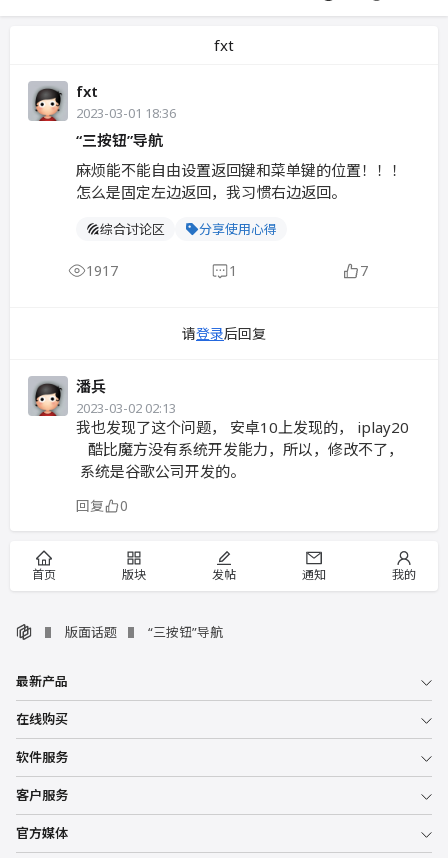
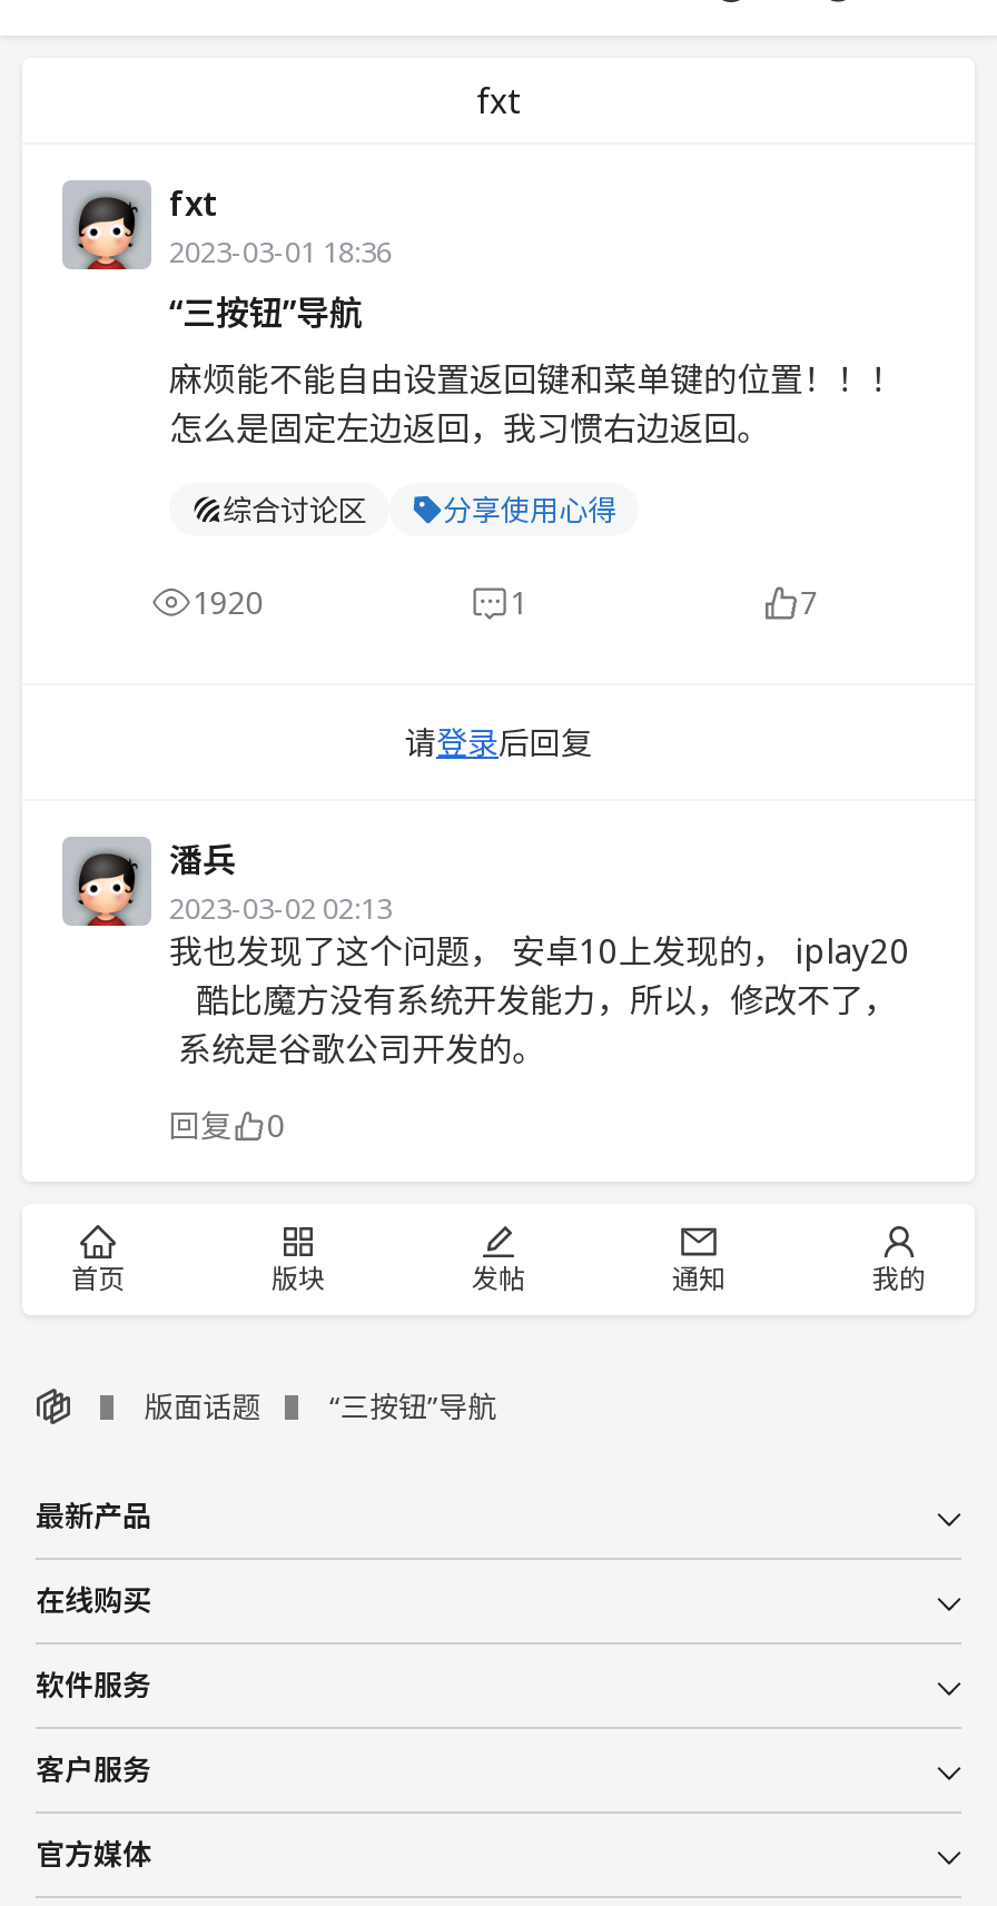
[86,261,118,280] 1917 -> [192,581,263,623] 1920

